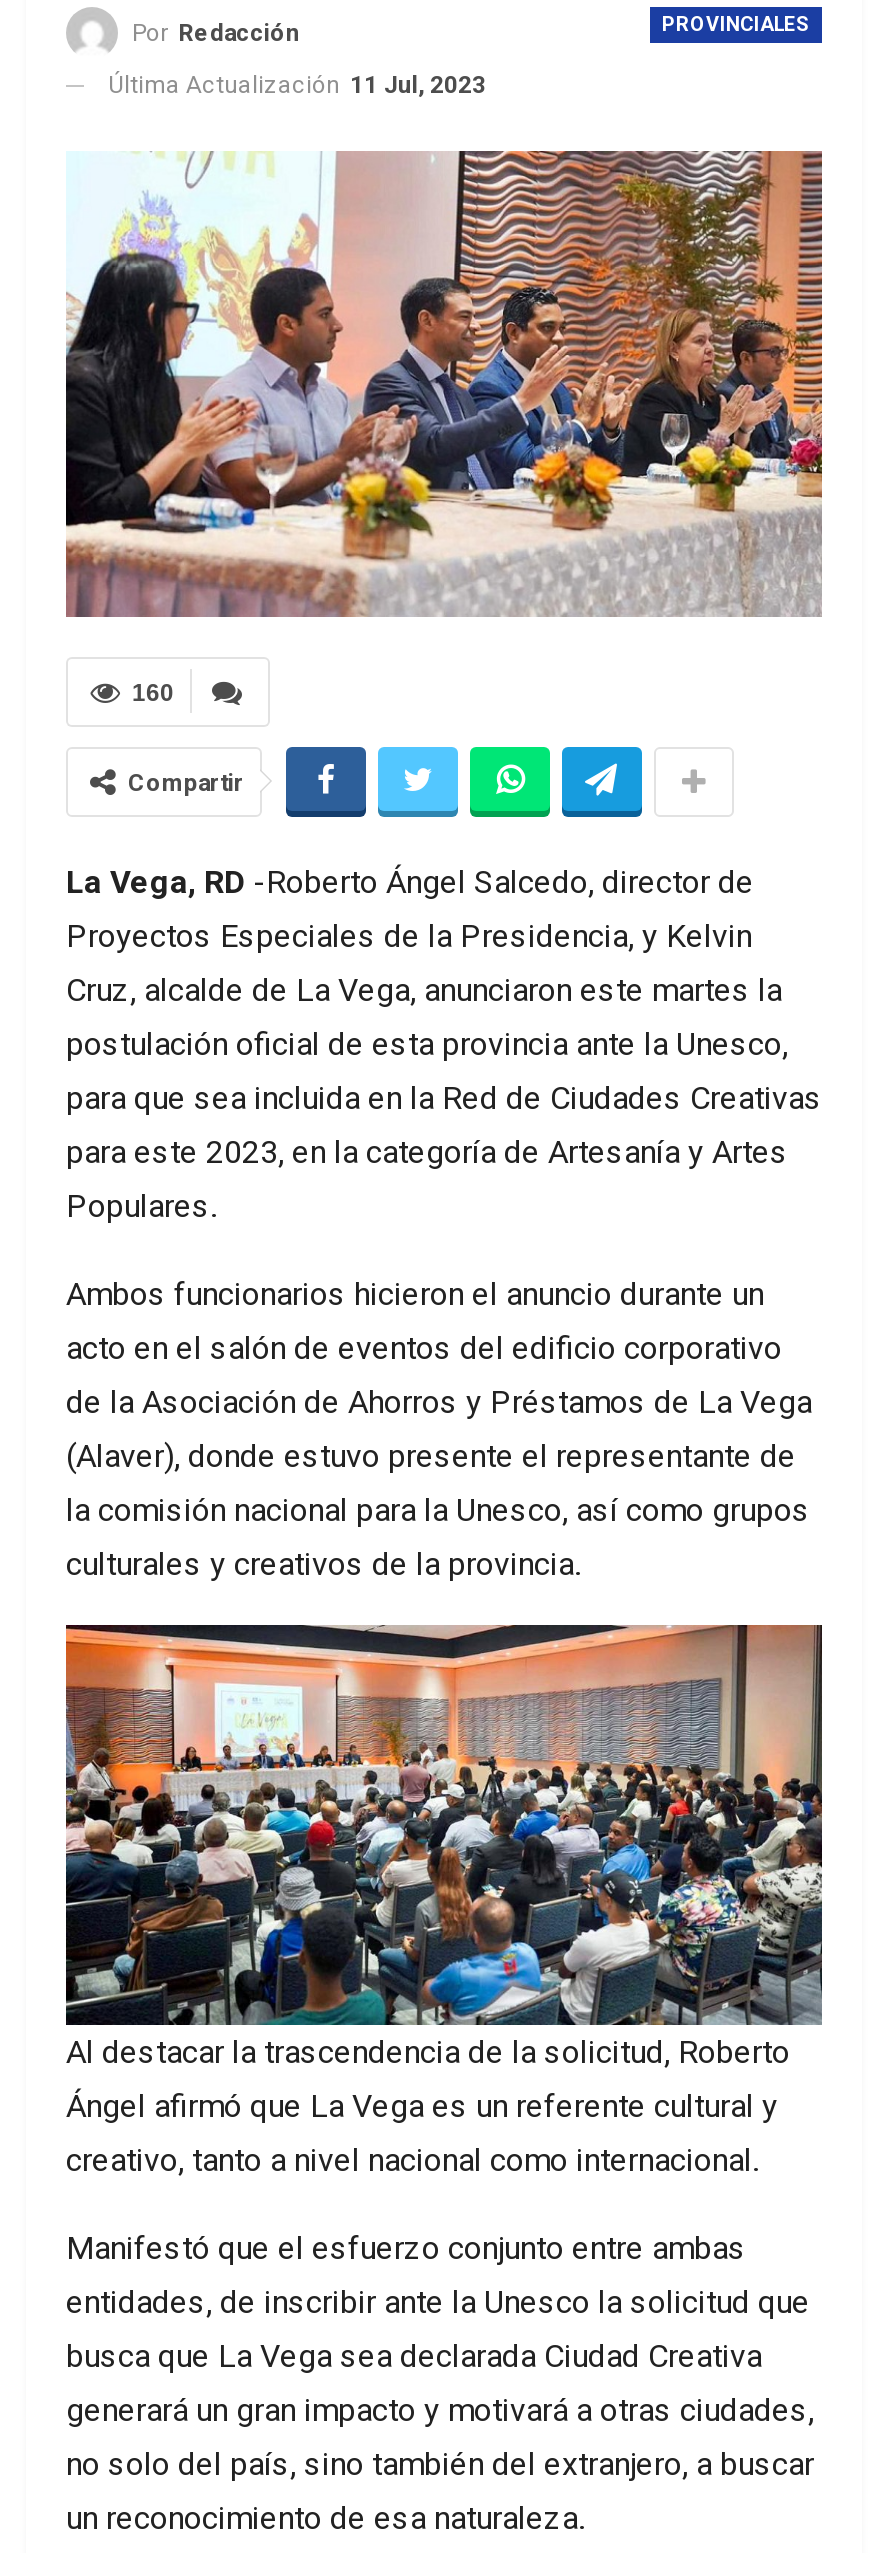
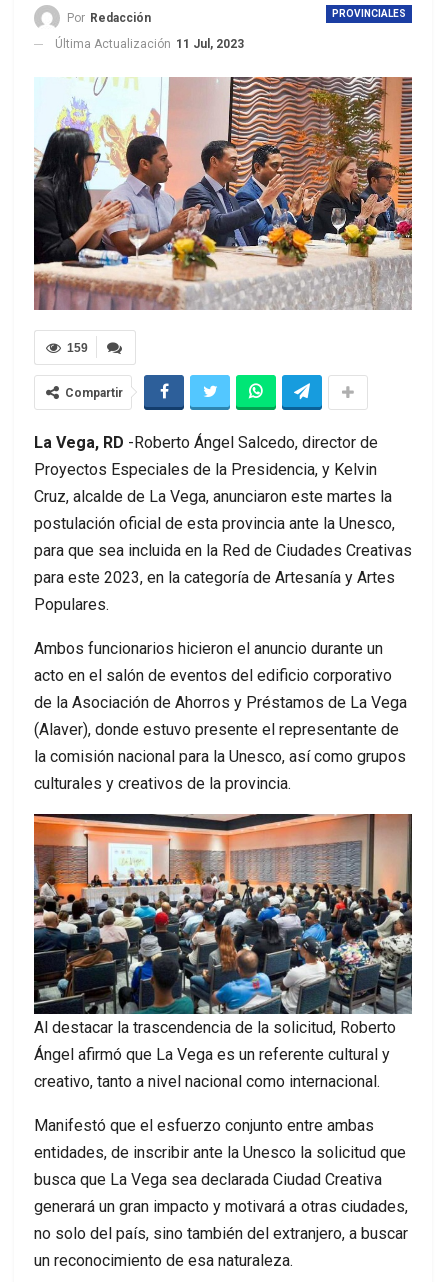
[132,679,174,707] 160 -> [67,341,88,355] 159

